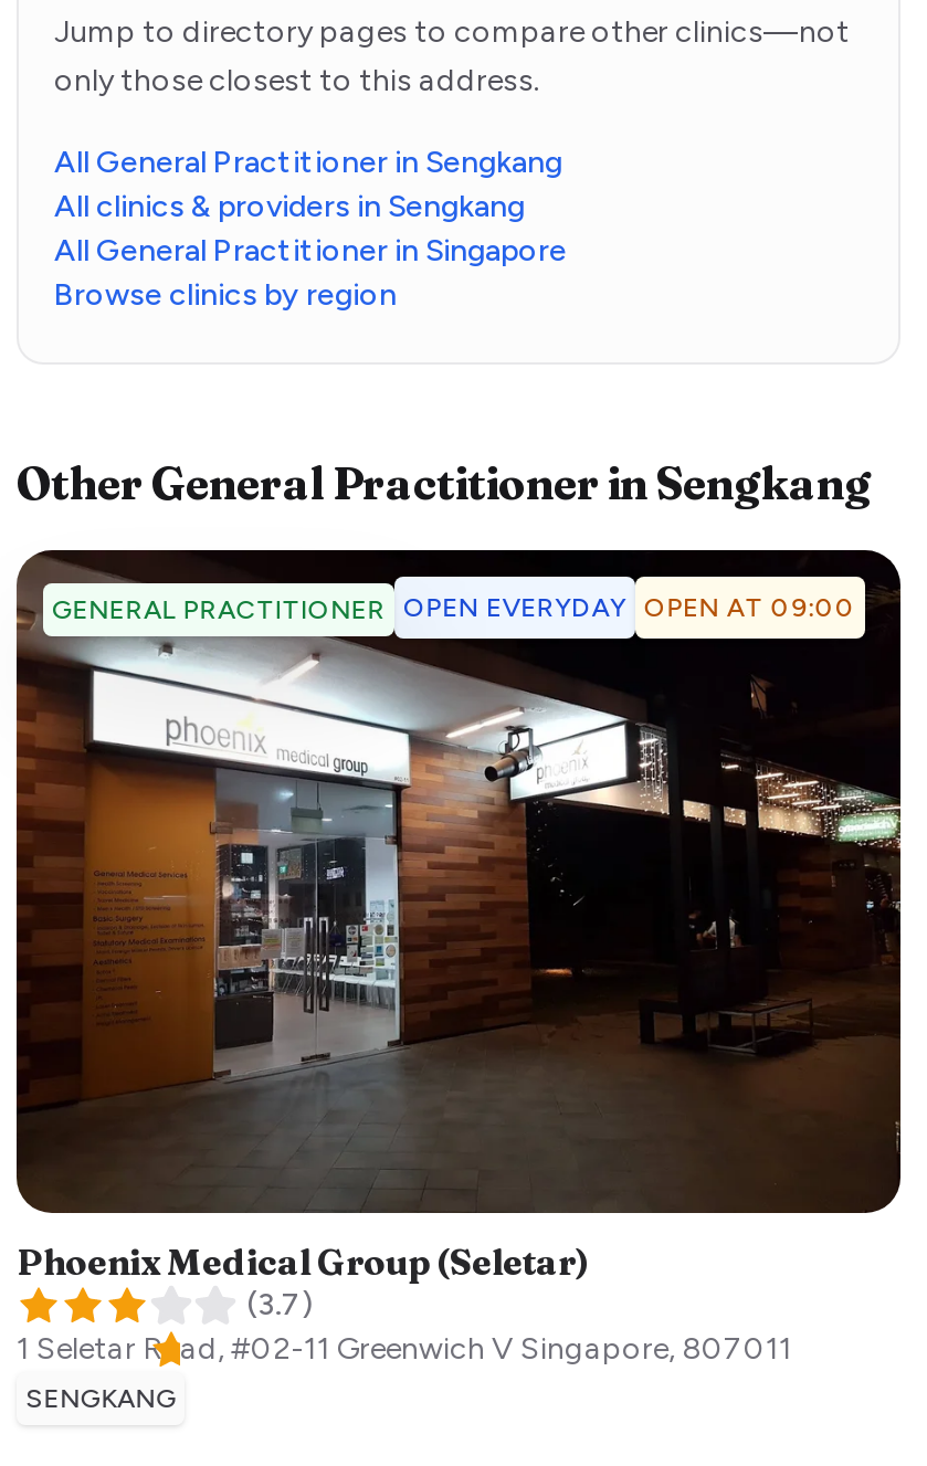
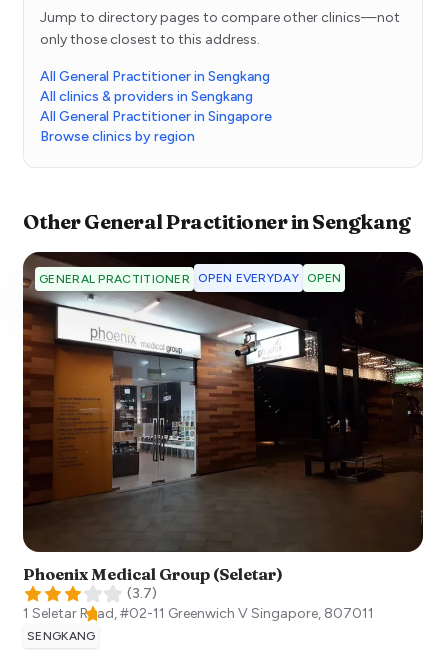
[52,592,856,625] GENERAL PRACTITIONER OPEN EVERYDAY OPEN AT 09:00 -> [39,271,341,286] GENERAL PRACTITIONER OPEN EVERYDAY OPEN

